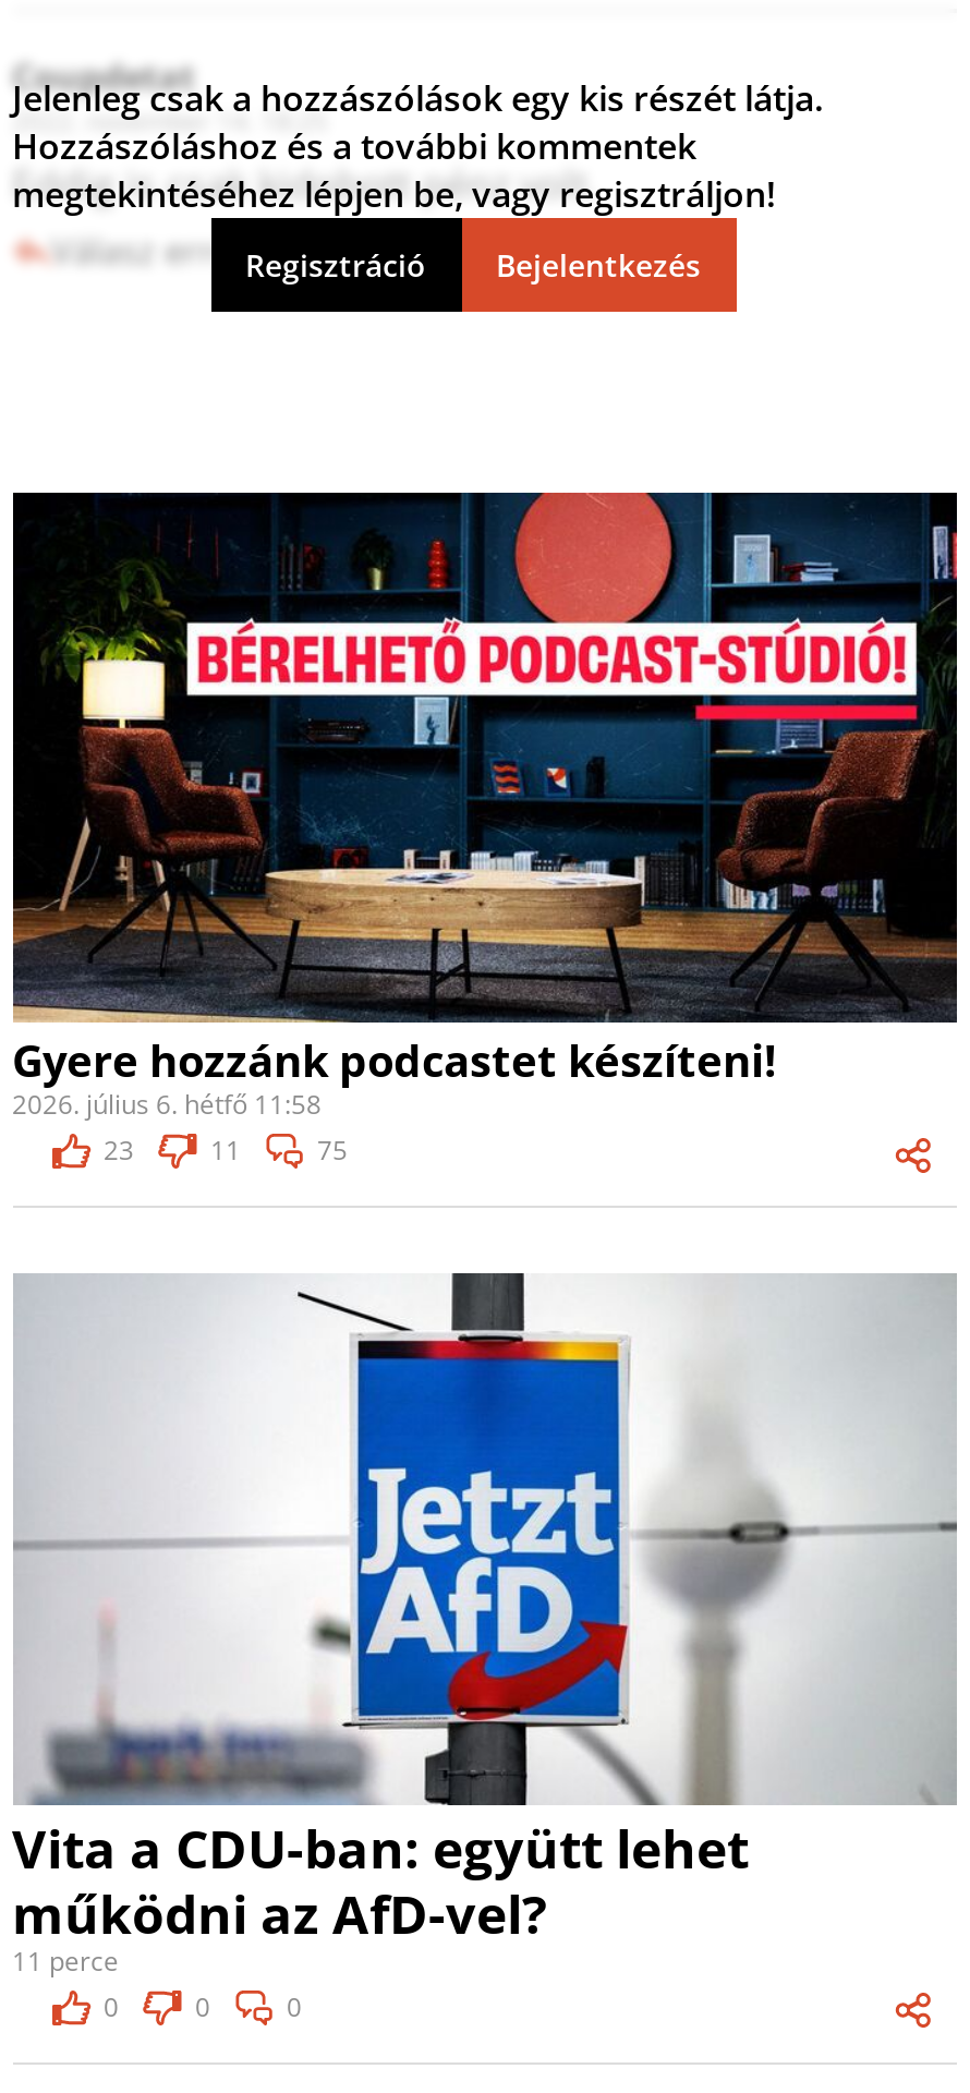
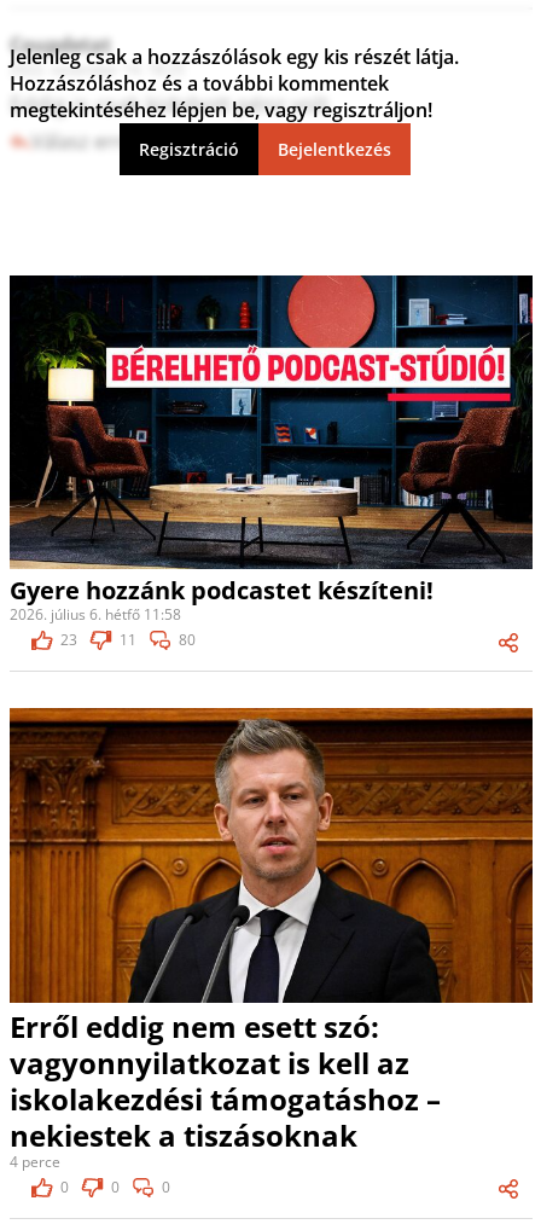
[317,1132,348,1169] 75 -> [178,630,195,651] 80
[12,1271,959,1980] [image] | Vita a CDU-ban: együtt lehet | működni az AfD-vel? | 11 perce -> [8,707,534,1172] [image] | Erről eddig nem esett szó: | vagyonnyilatkozat is kell az | iskolakezdési támogatáshoz – | nekiestek a tiszásoknak | 4 perce

